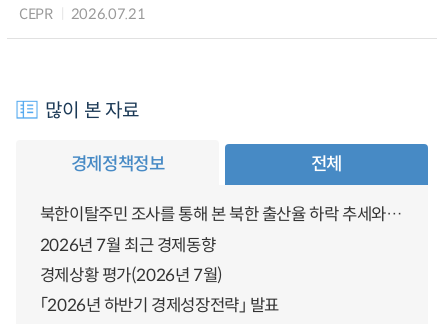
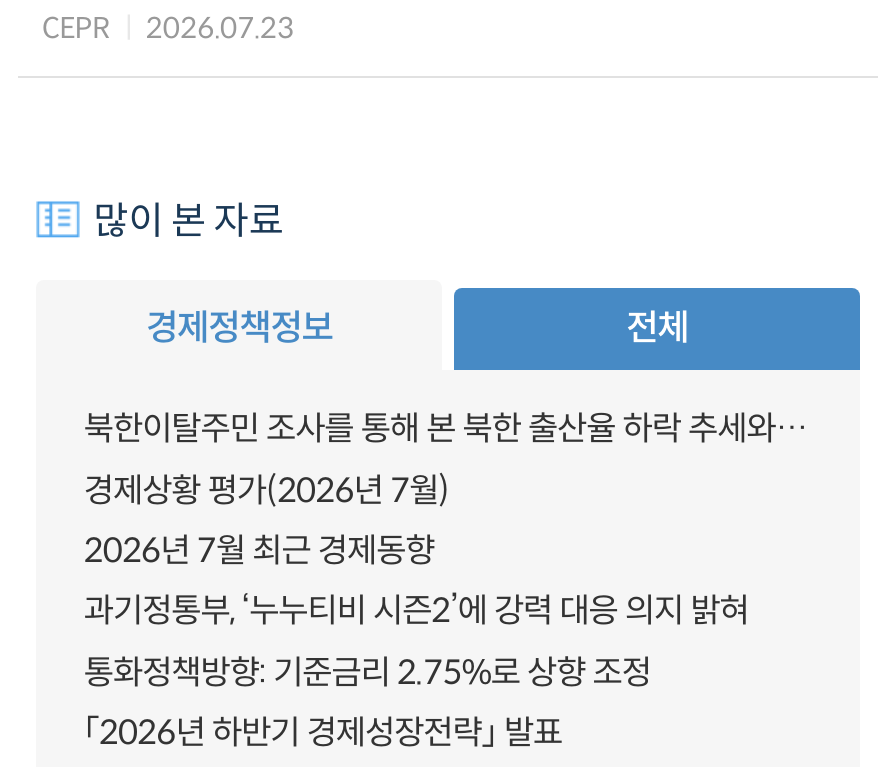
[19,5,145,23] CEPR 2026.07.21 -> [42,11,294,47] CEPR 2026.07.23
none -> [84,591,749,693] 과기정통부, ‘누누티비 시즌2’에 강력 대응 의지 밝혀 | 통화정책방향: 기준금리 2.75%로 상향 조정
moved [40,265,223,286] -> [84,469,449,511]: 경제상황 평가(2026년 7월)

